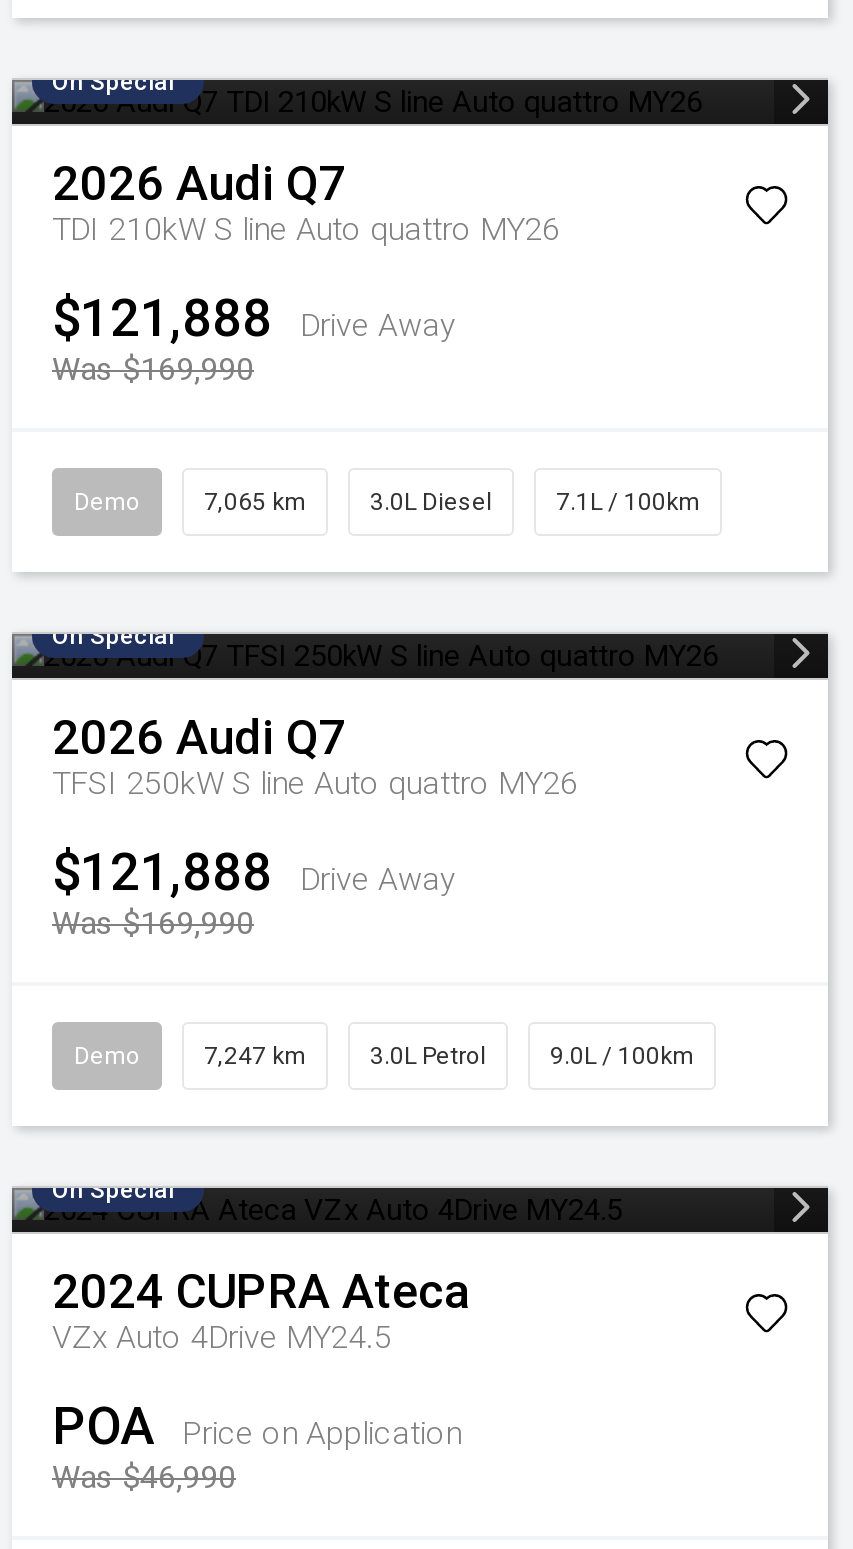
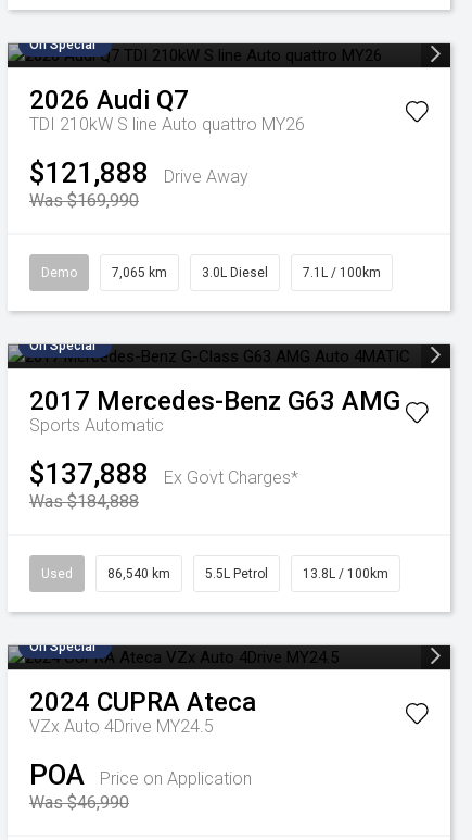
[52,710,578,802] 2026 Audi Q7 | TFSI 250kW S line Auto quattro MY26 -> [29,386,400,436] 2017 Mercedes-Benz G63 AMG | Sports Automatic
[52,842,456,942] $121,888 | Drive Away | Was $169,990 -> [29,457,298,512] $137,888 | Ex Govt Charges* | Was $184,888
[74,1042,694,1070] Demo | 7,247 km | 3.0L Petrol | 9.0L / 100km -> [41,566,388,581] Used | 86,540 km | 5.5L Petrol | 13.8L / 100km

